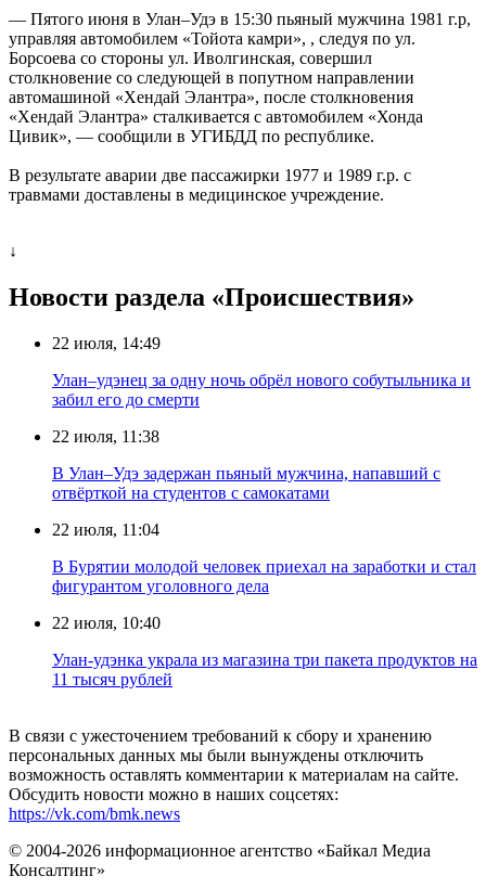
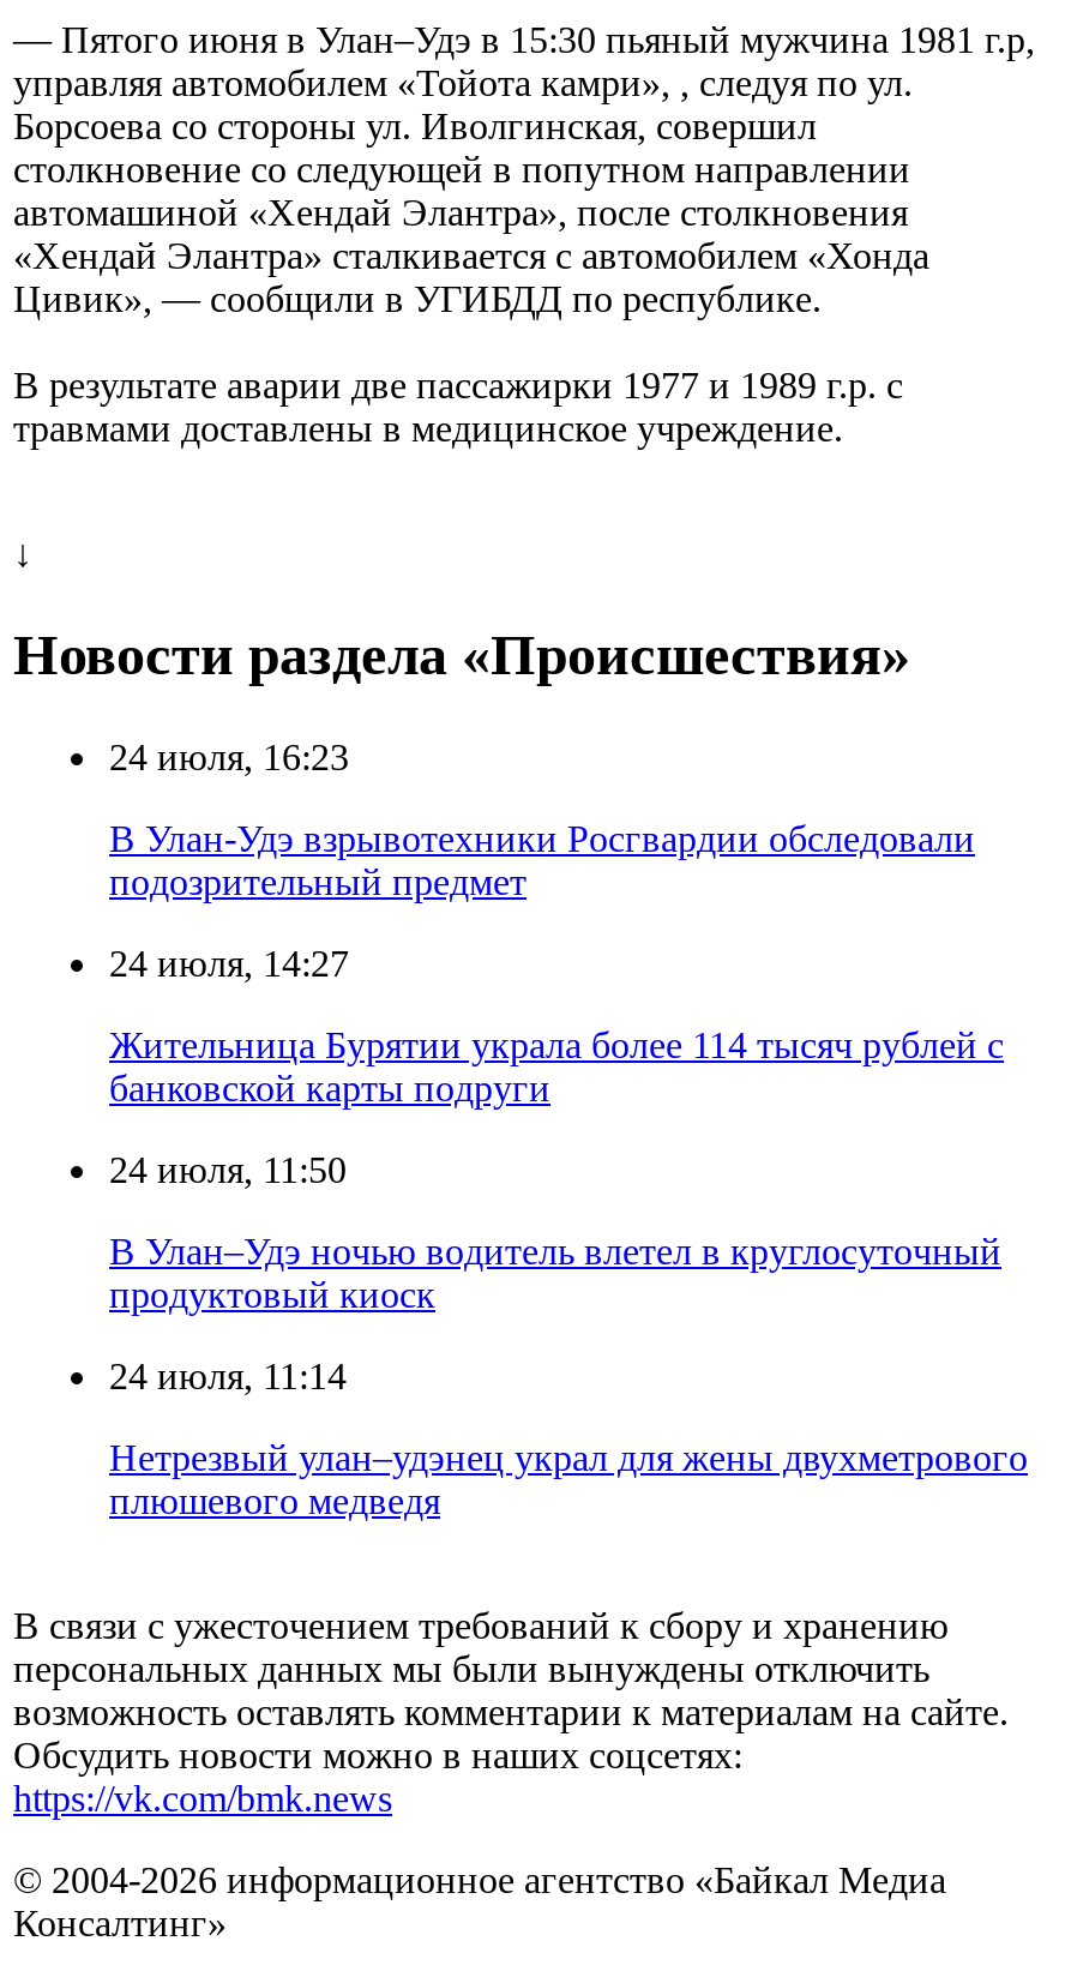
[52,334,161,352] 22 июля, 14:49 -> [109,736,349,777] 24 июля, 16:23
[52,370,471,408] Улан–удэнец за одну ночь обрёл нового собутыльника и | забил его до смерти -> [109,817,975,901] В Улан-Удэ взрывотехники Росгвардии обследовали | подозрительный предмет
[52,427,159,445] 22 июля, 11:38 -> [109,942,349,983] 24 июля, 14:27
[52,464,440,502] В Улан–Удэ задержан пьяный мужчина, напавший с | отвёрткой на студентов с самокатами -> [109,1024,1004,1108] Жительница Бурятии украла более 114 тысяч рублей с | банковской карты подруги
[52,520,159,538] 22 июля, 11:04 -> [109,1149,347,1189] 24 июля, 11:50
[52,557,476,595] В Бурятии молодой человек приехал на заработки и стал | фигурантом уголовного дела -> [109,1230,1001,1314] В Улан–Удэ ночью водитель влетел в круглосуточный | продуктовый киоск
[52,613,161,632] 22 июля, 10:40 -> [109,1355,347,1396] 24 июля, 11:14
[52,650,477,688] Улан-удэнка украла из магазина три пакета продуктов на | 11 тысяч рублей -> [109,1436,1028,1520] Нетрезвый улан–удэнец украл для жены двухметрового | плюшевого медведя

